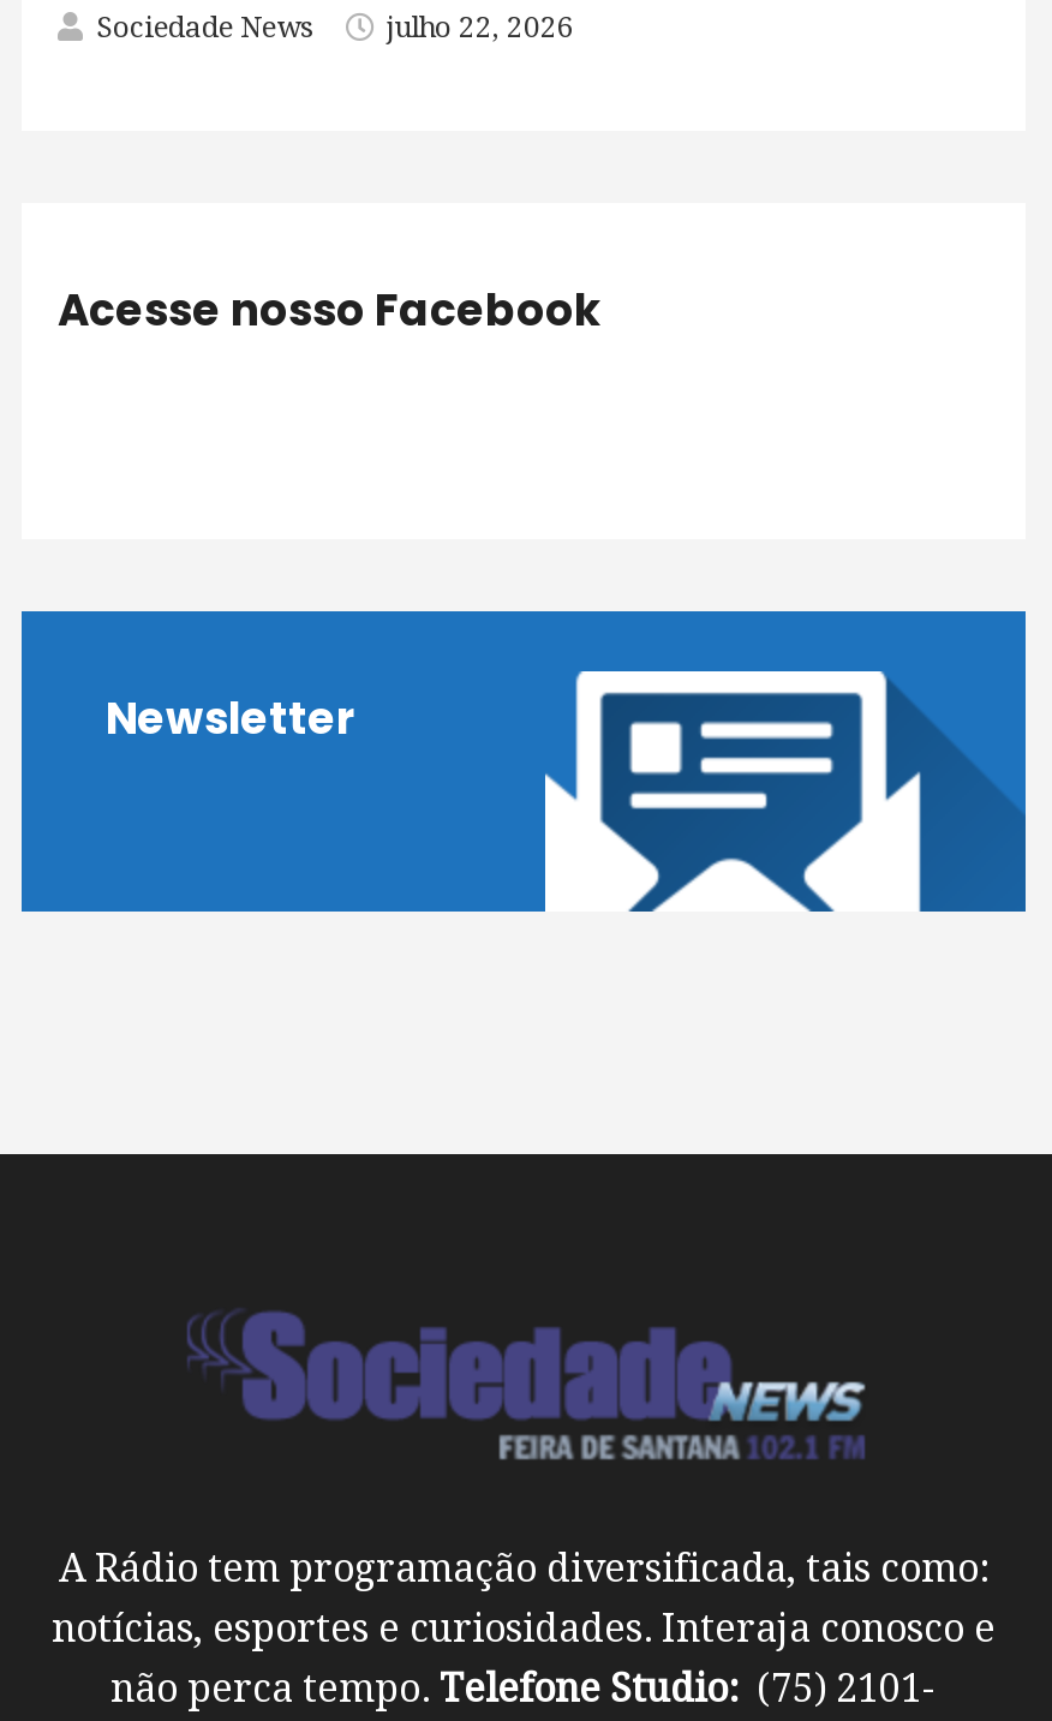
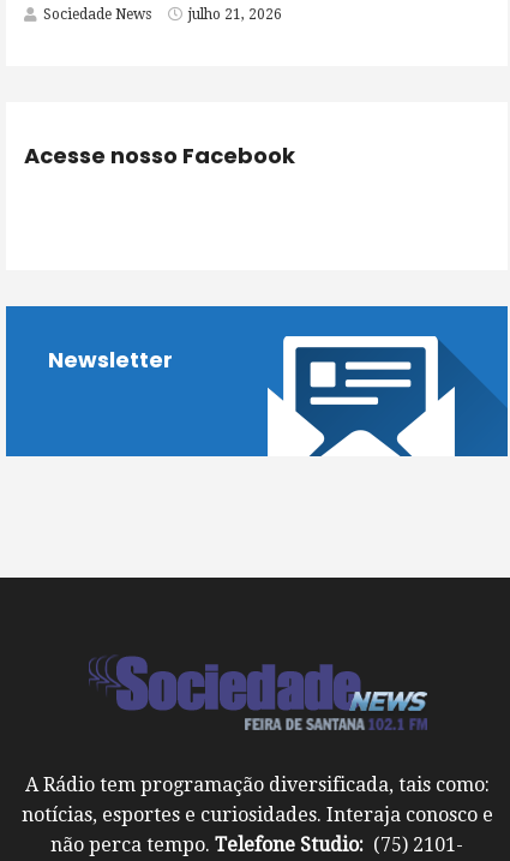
[387,11,574,45] julho 22, 2026 -> [188,6,282,23] julho 21, 2026

